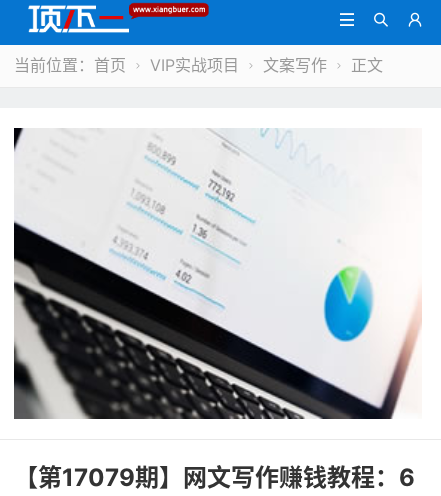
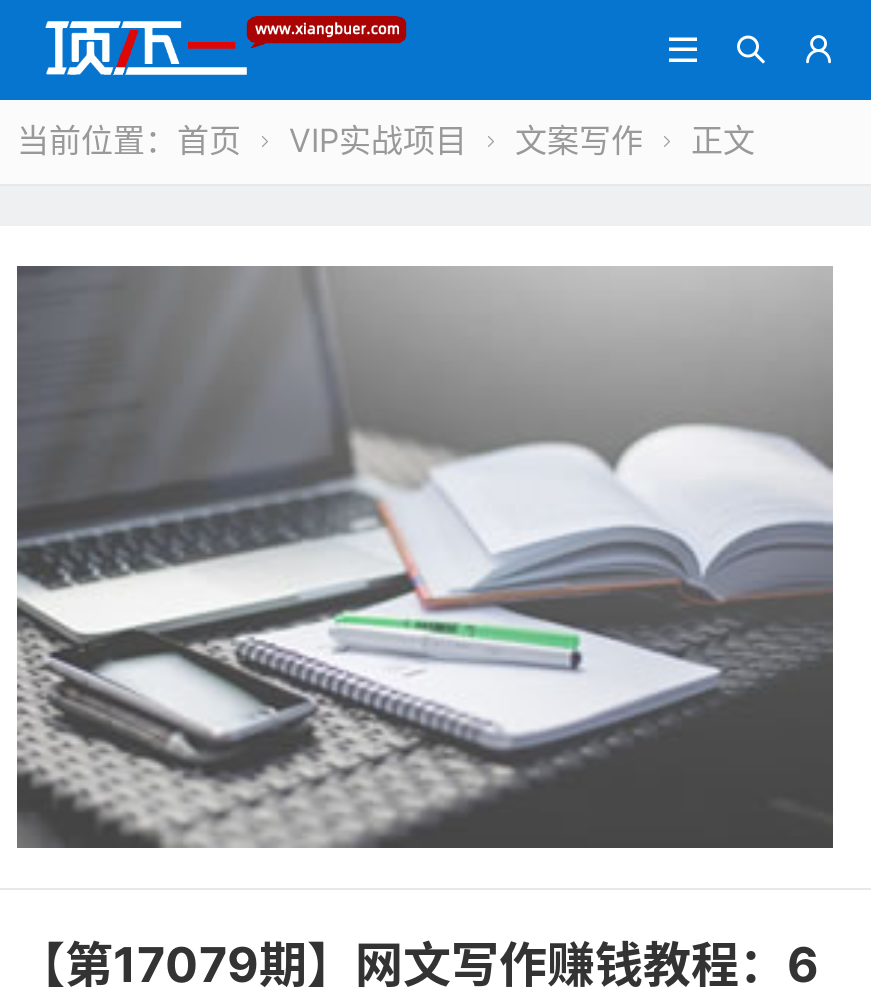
[14,128,422,419] [image] -> [15,264,835,850] [image]

